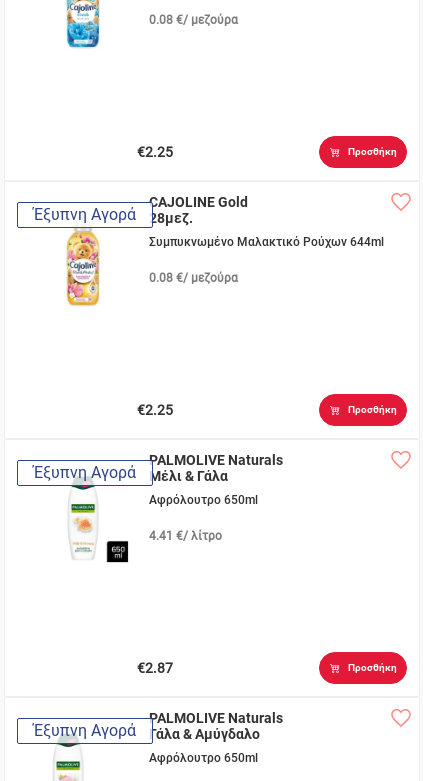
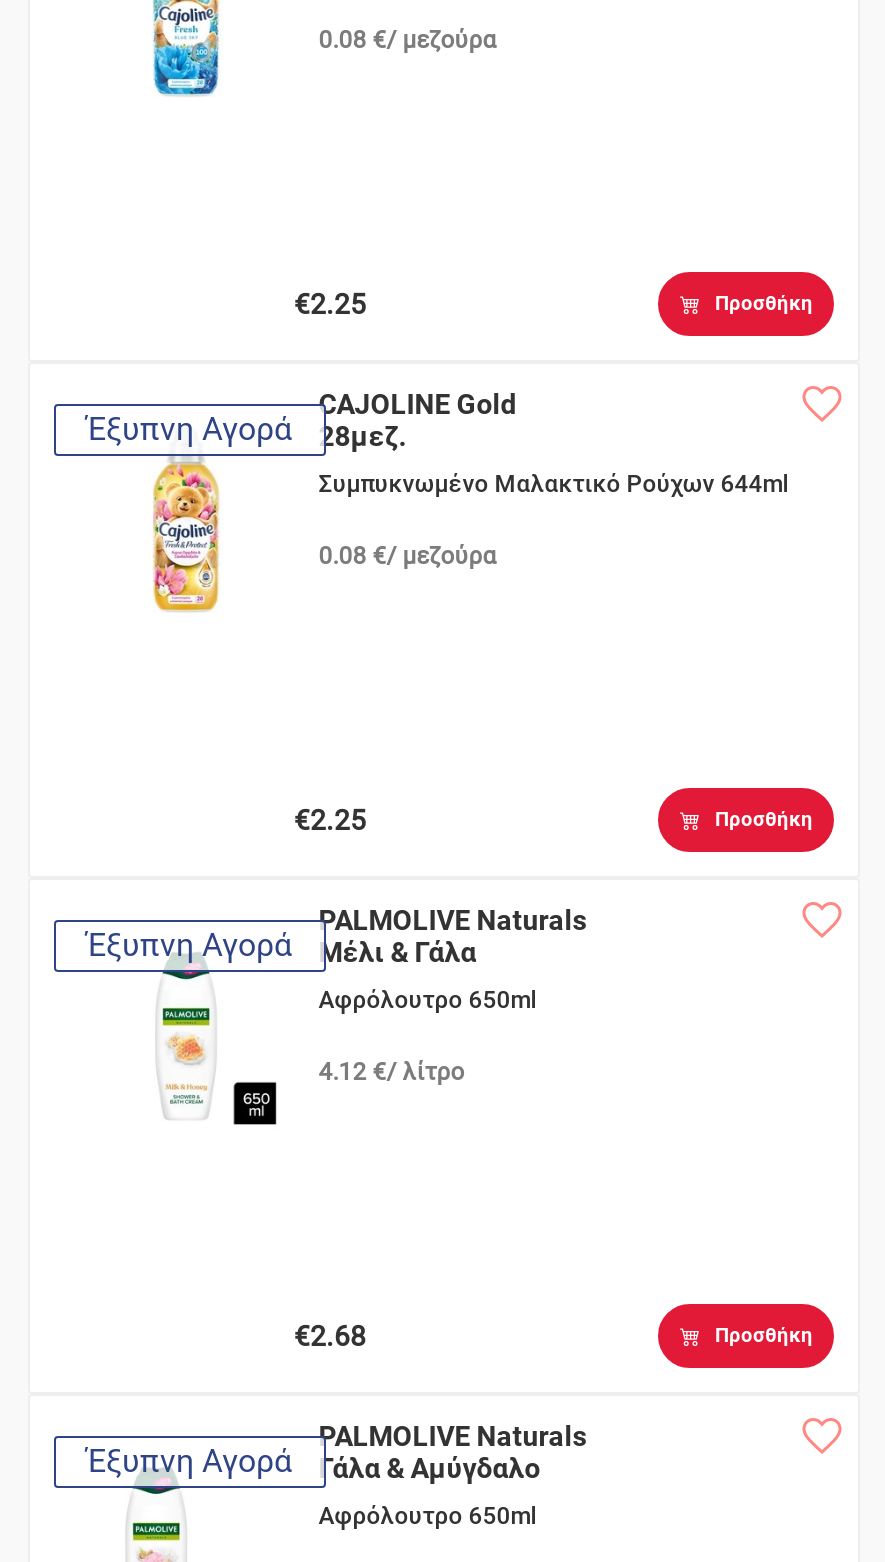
[149,529,222,543] 4.41 €/ λίτρο -> [318,1058,464,1086] 4.12 €/ λίτρο
[137,660,173,676] €2.87 -> [294,1320,366,1352] €2.68

